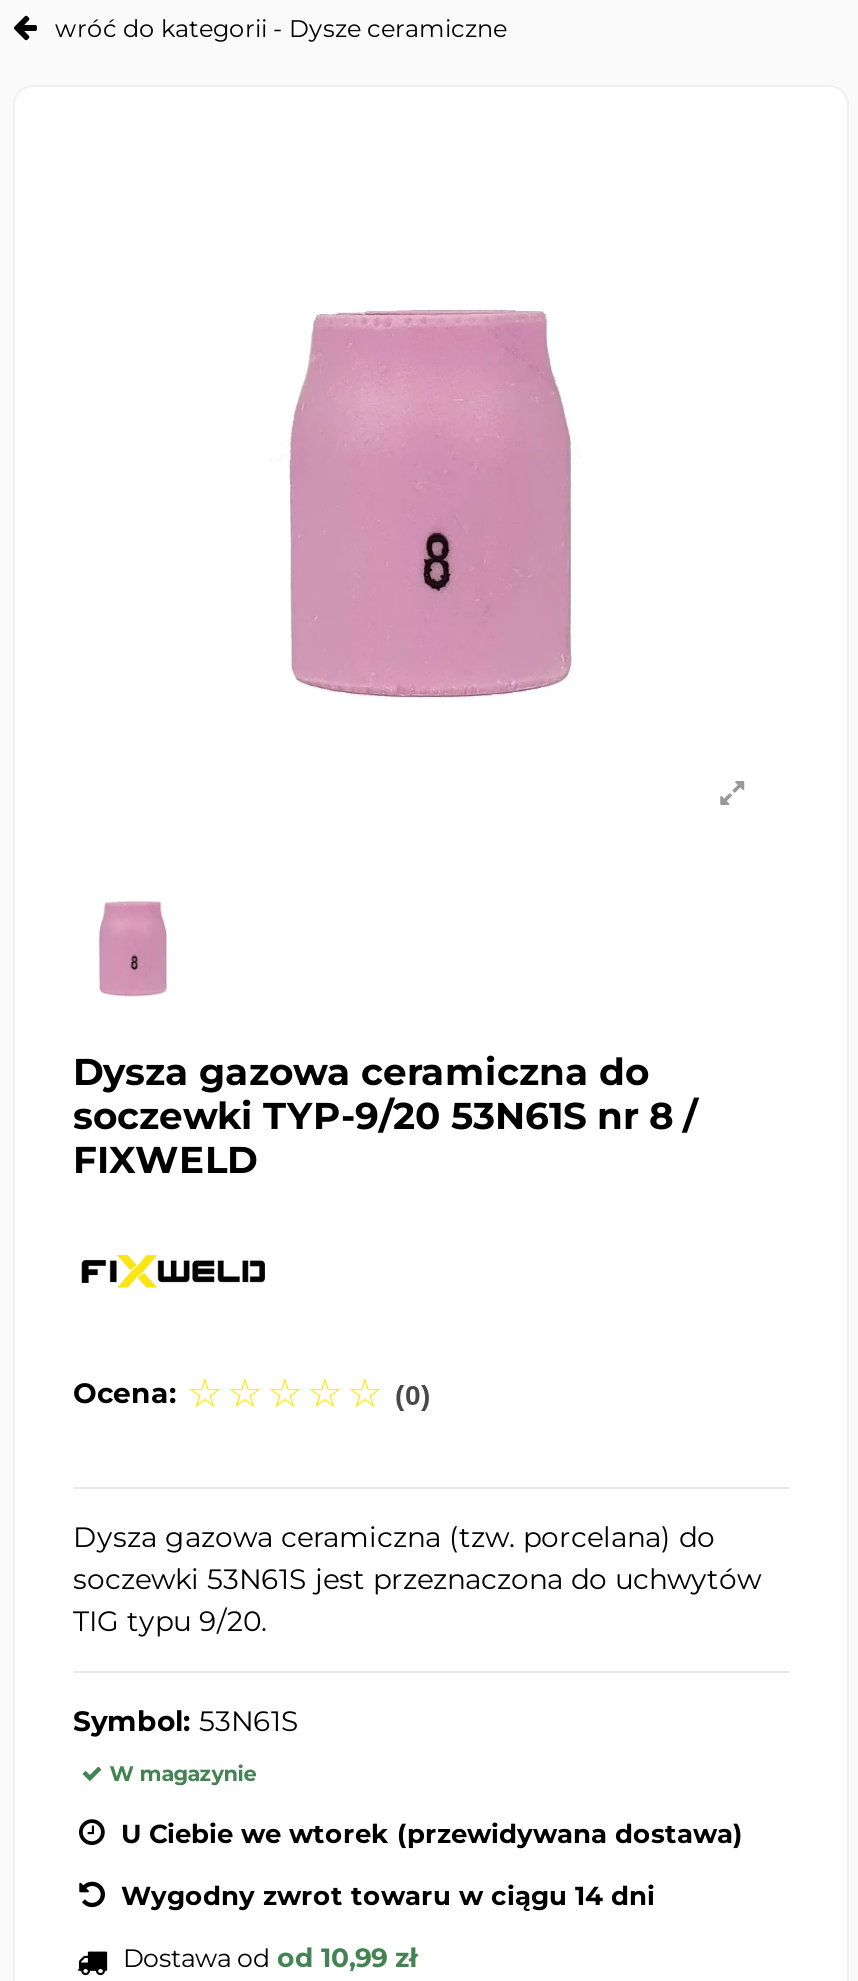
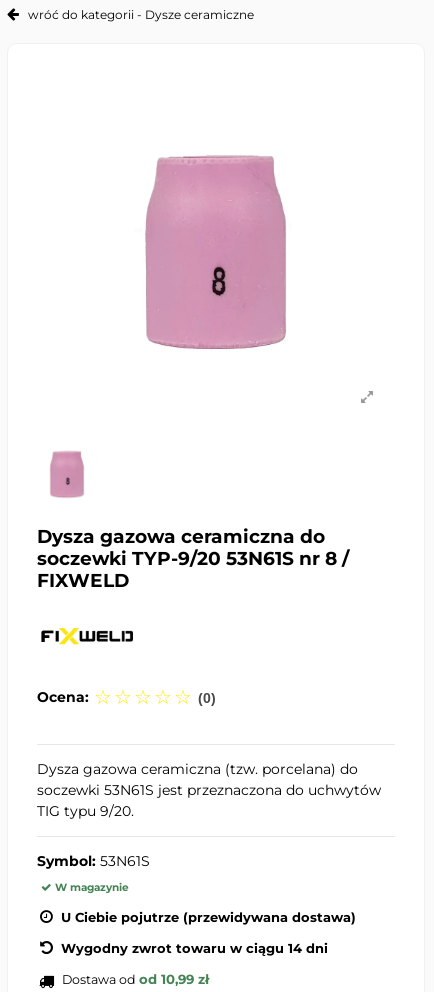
[121,1817,743,1849] U Ciebie we wtorek (przewidywana dostawa) -> [61,909,356,925] U Ciebie pojutrze (przewidywana dostawa)

